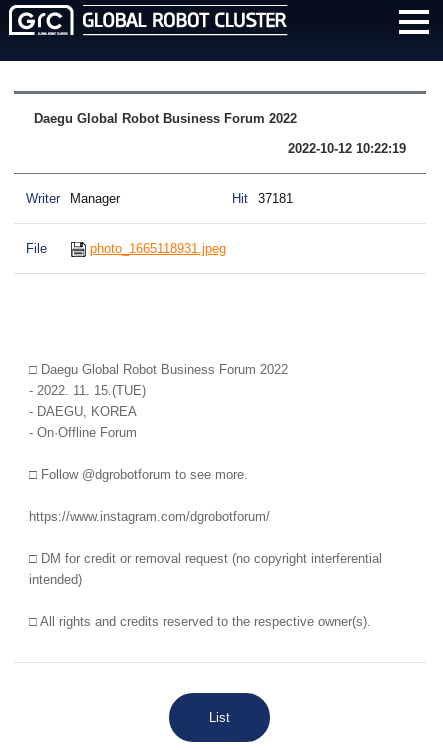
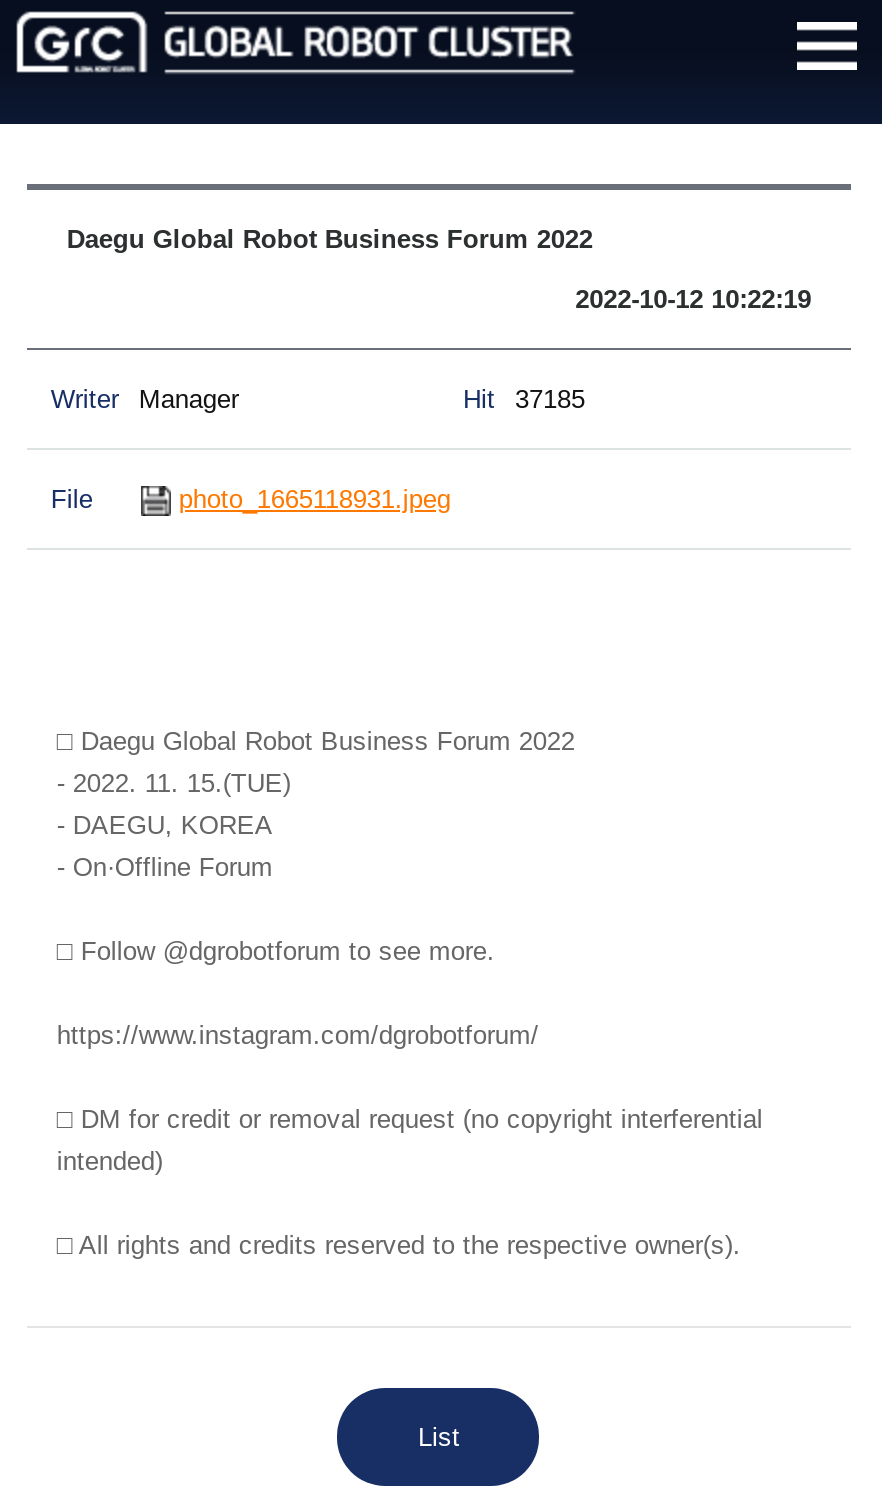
[232,191,293,206] Hit 37181 -> [463,384,585,414] Hit 37185

